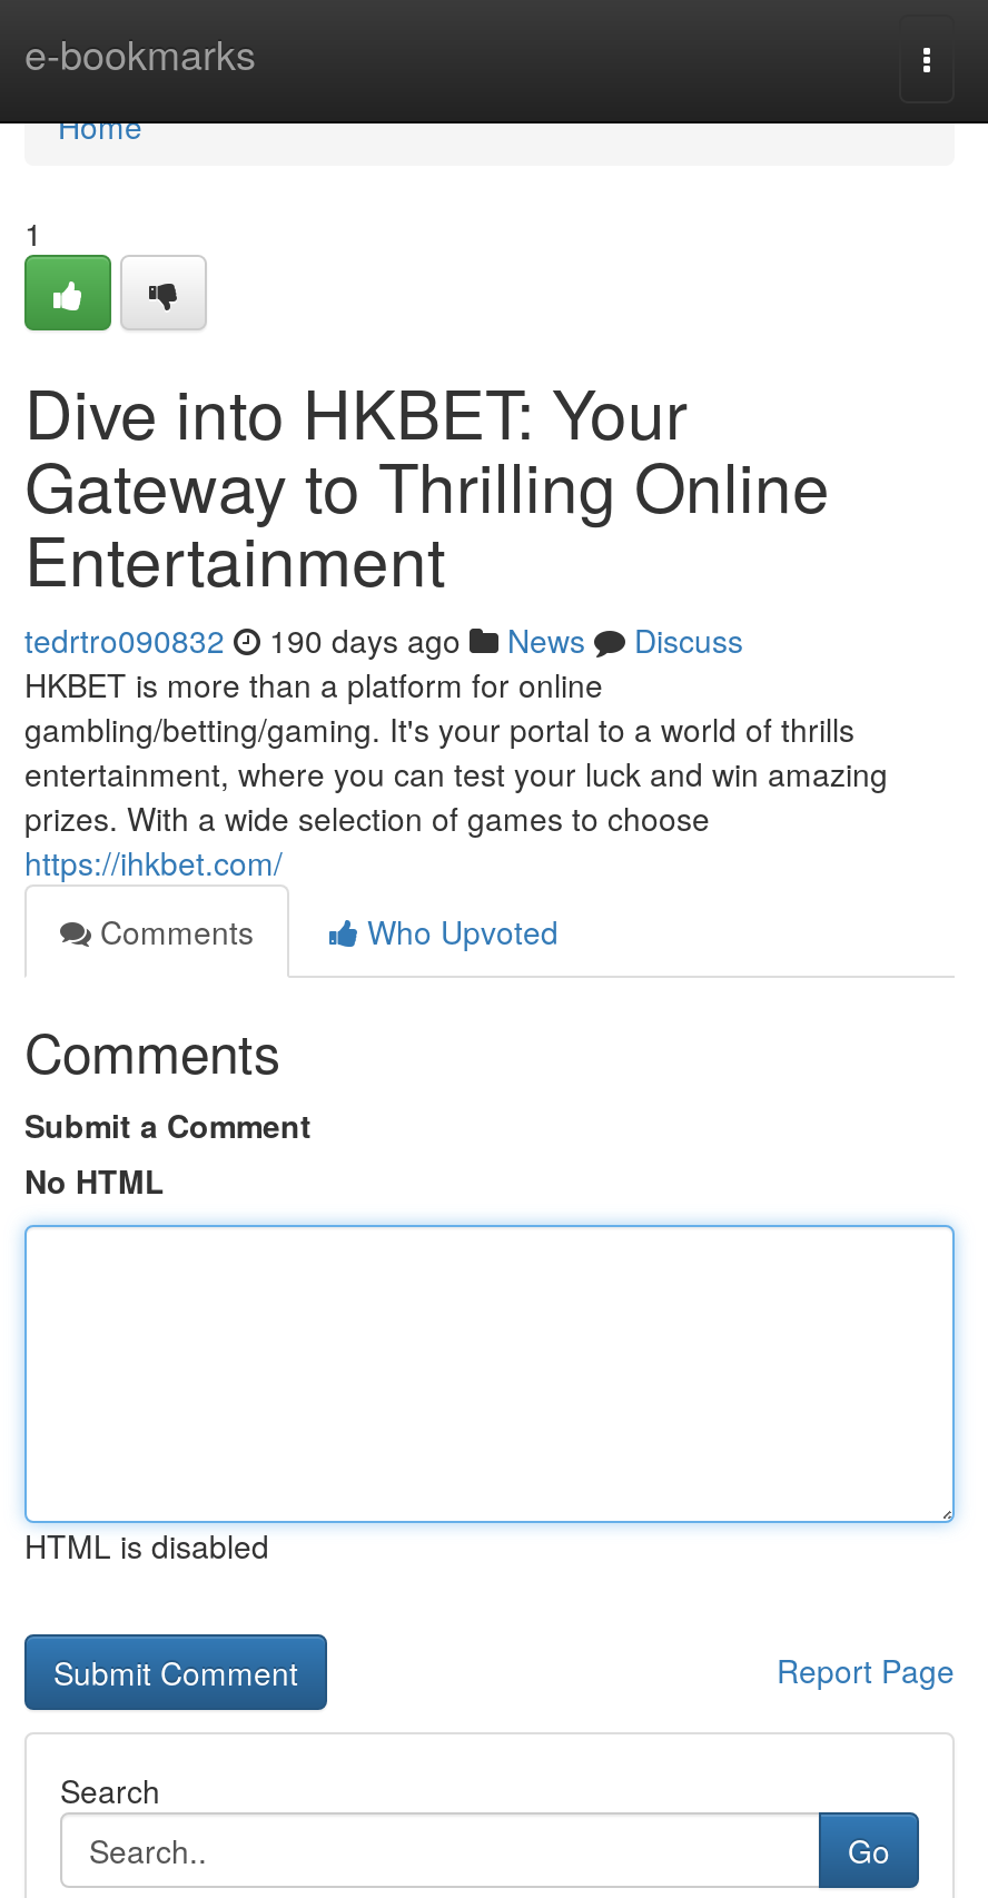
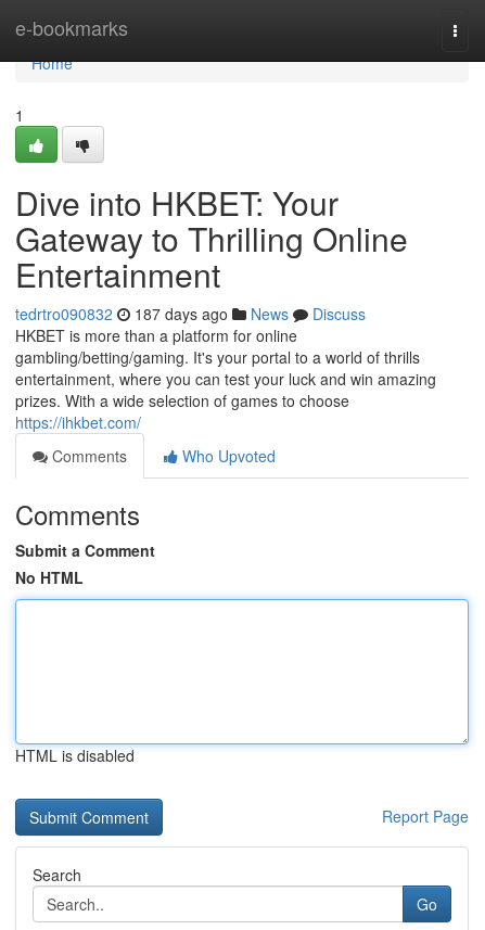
[24,617,743,662] tedrtro090832 190 days ago News Discuss -> [15,303,366,324] tedrtro090832 187 days ago News Discuss

